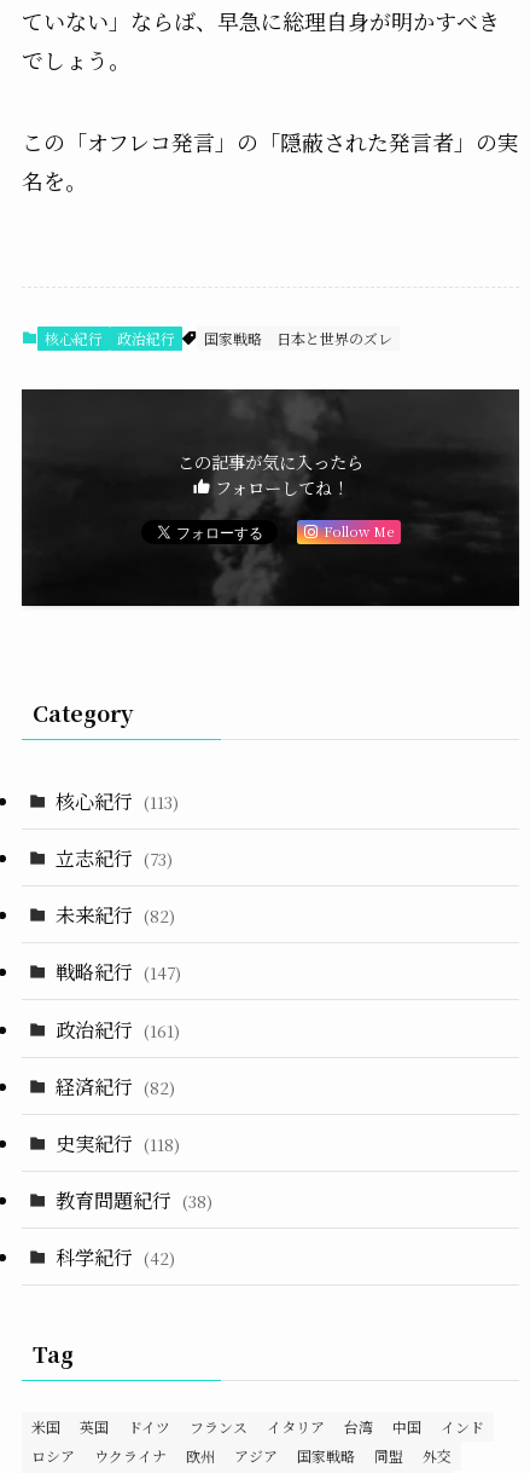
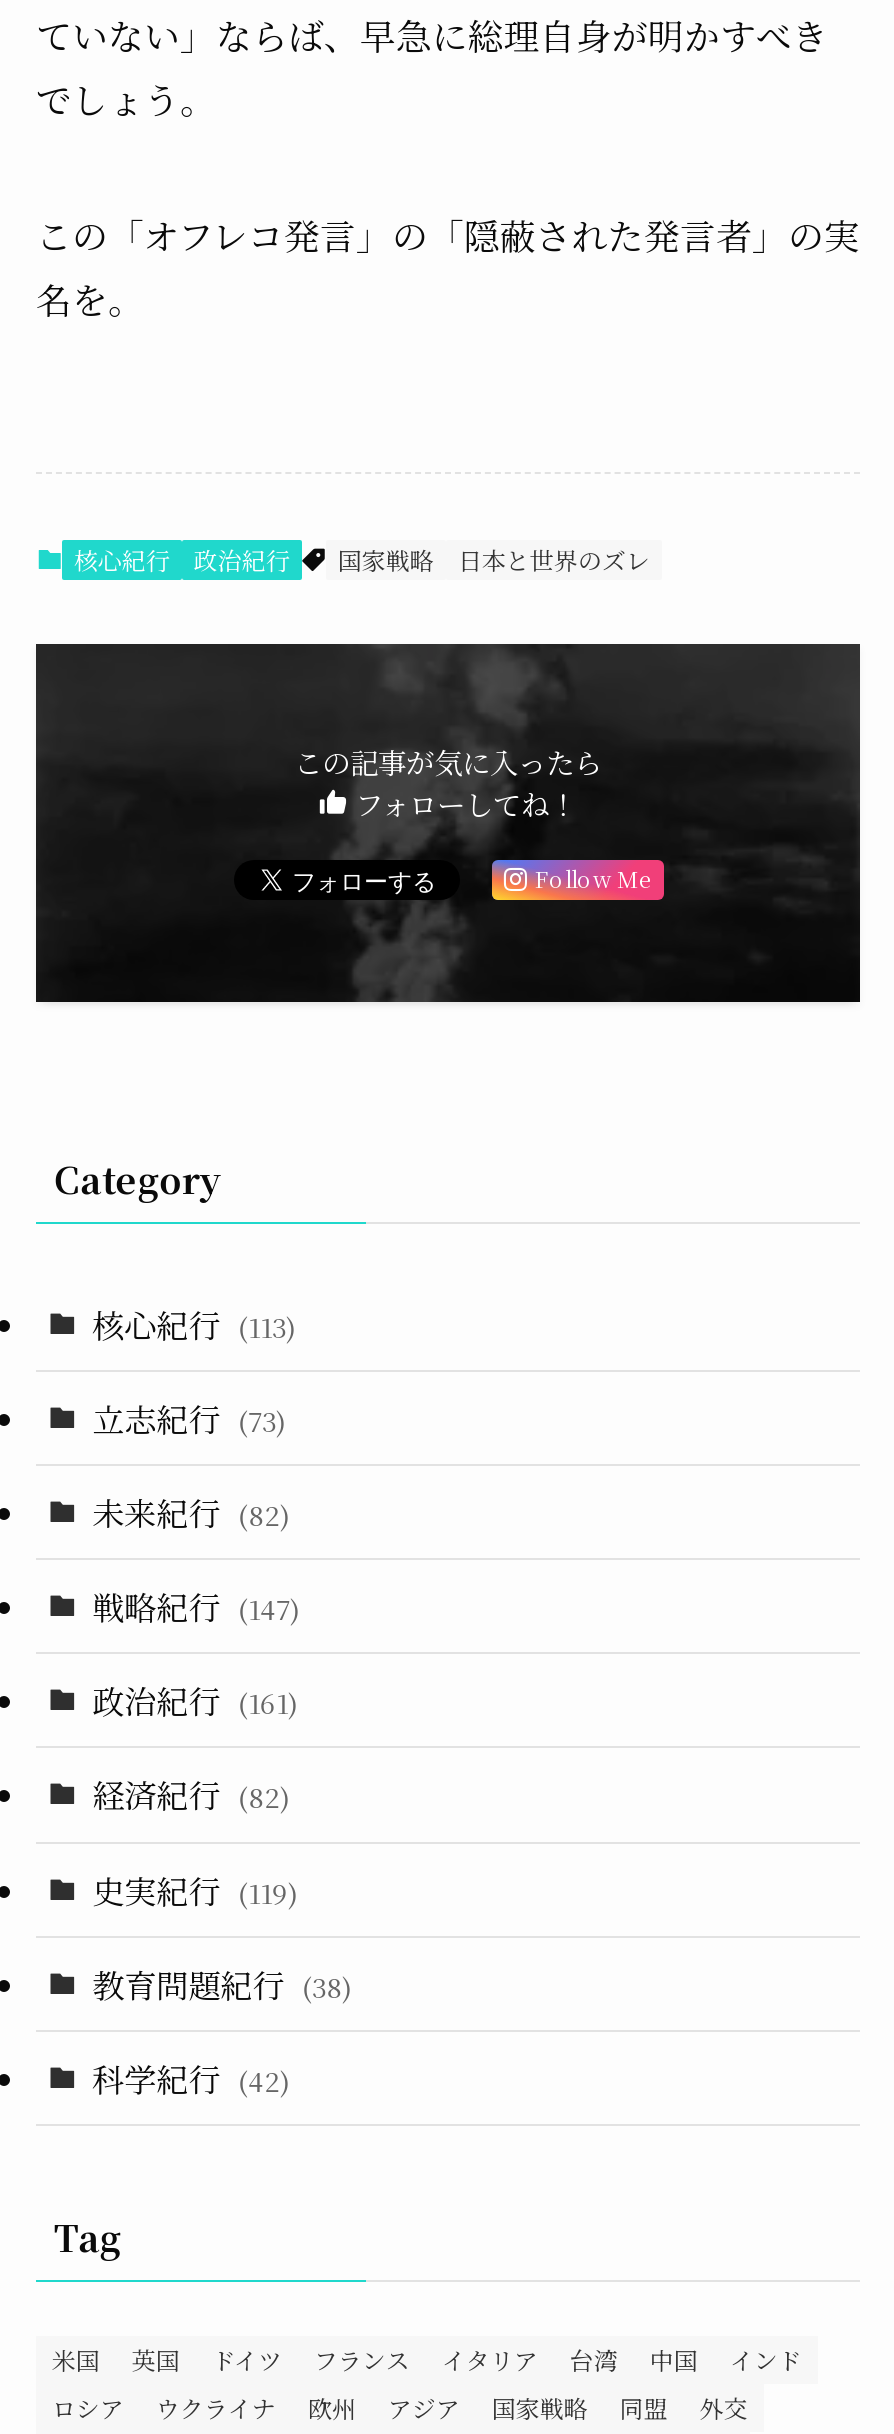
[56,1128,180,1157] 史実紀行 (118) -> [92,1866,298,1914] 史実紀行 (119)

